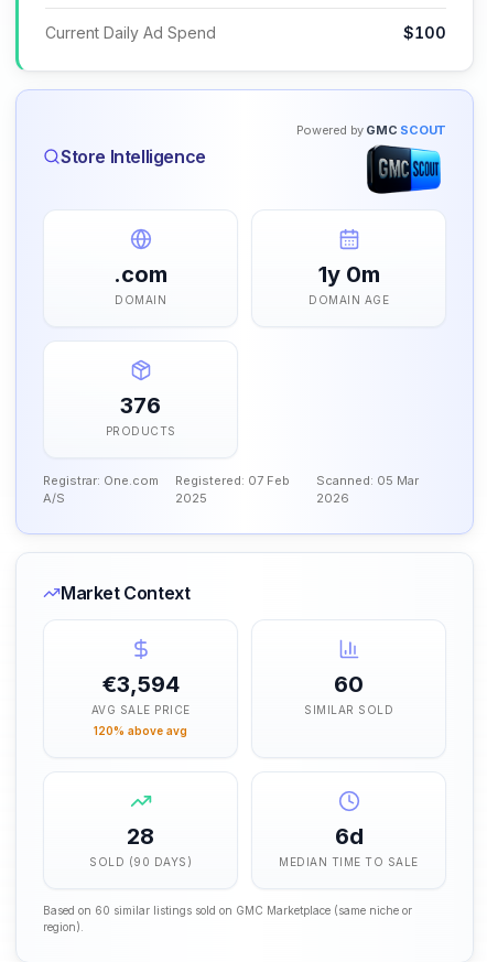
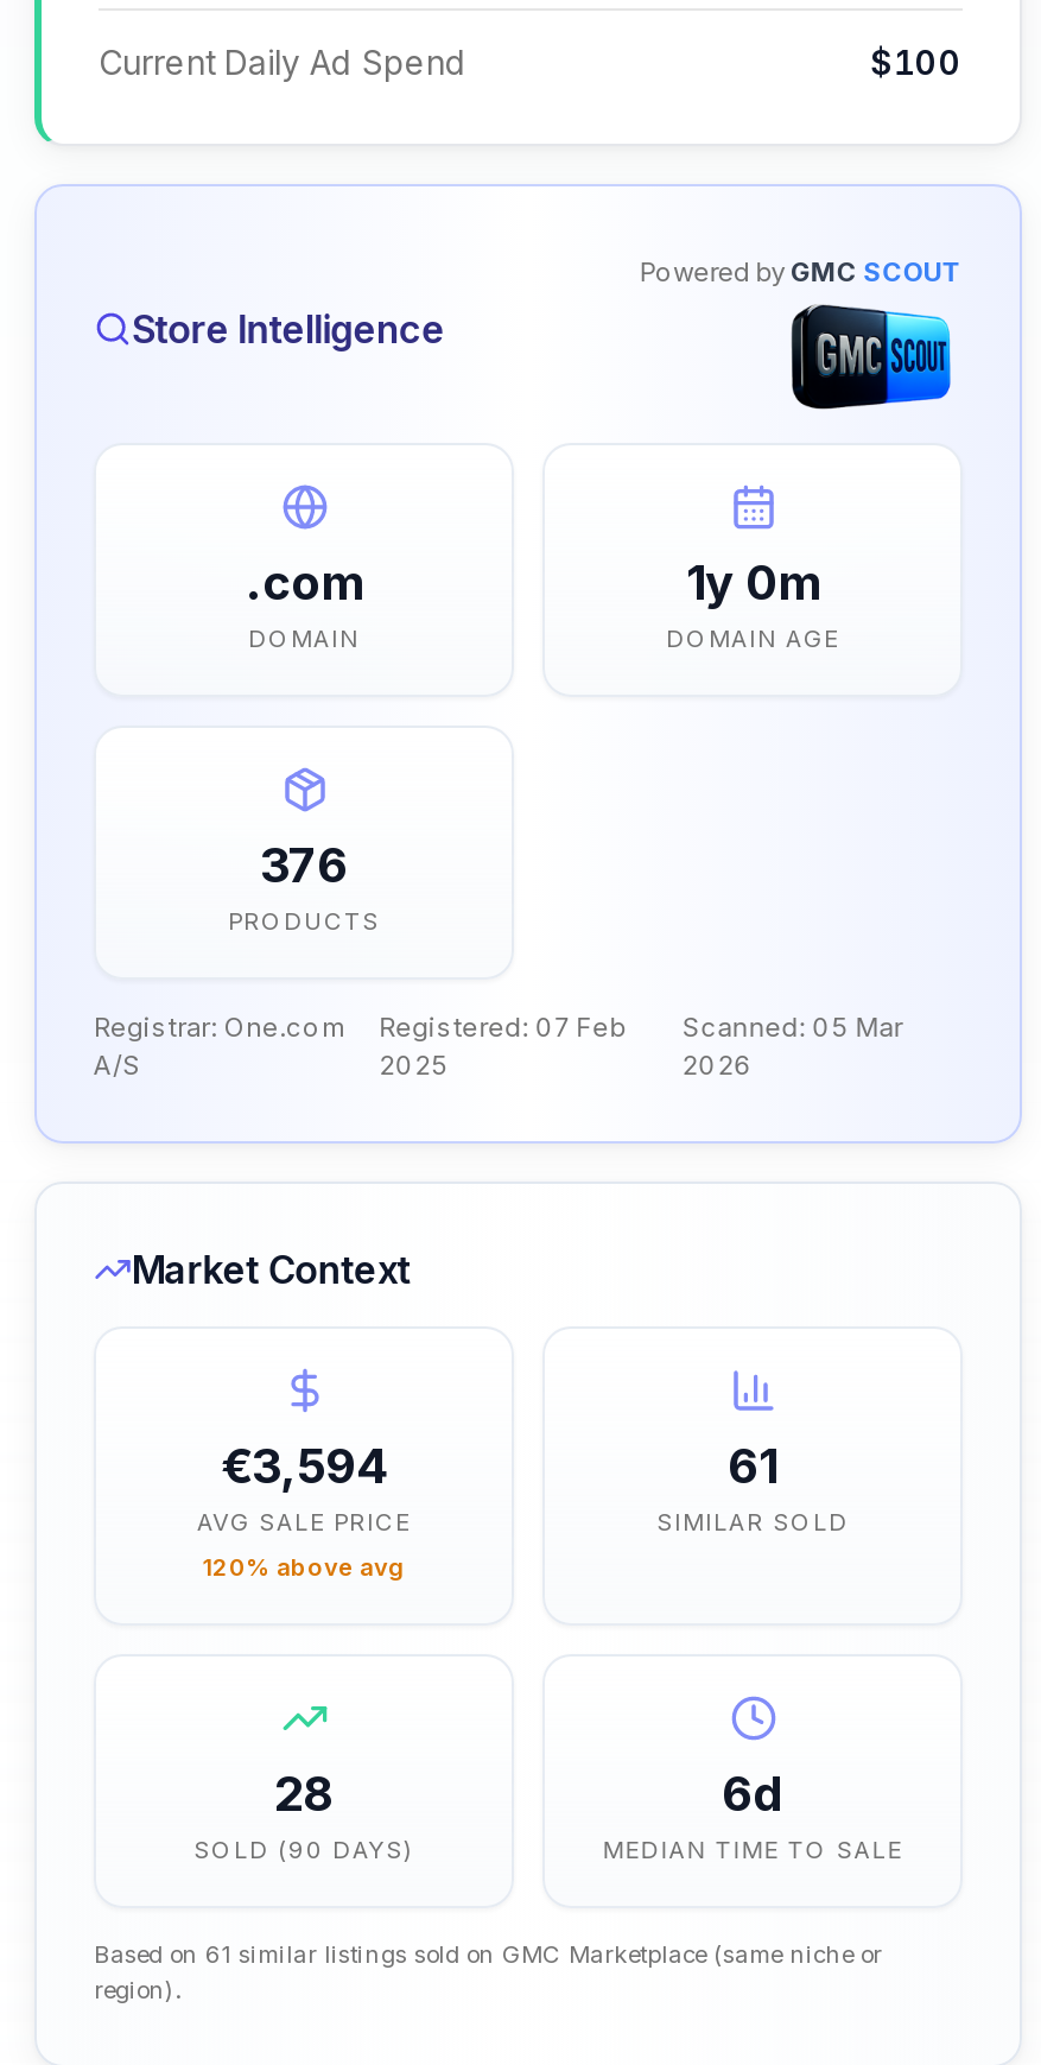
[334,671,364,698] 60 -> [728,1438,777,1495] 61
[43,904,412,917] Based on 60 similar listings sold on GMC Marketplace (same niche or -> [94,1939,882,1968] Based on 61 similar listings sold on GMC Marketplace (same niche or

